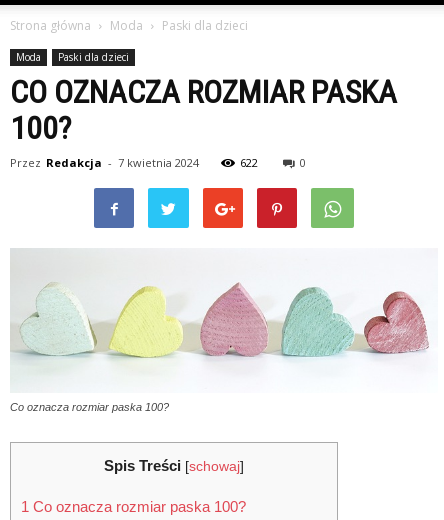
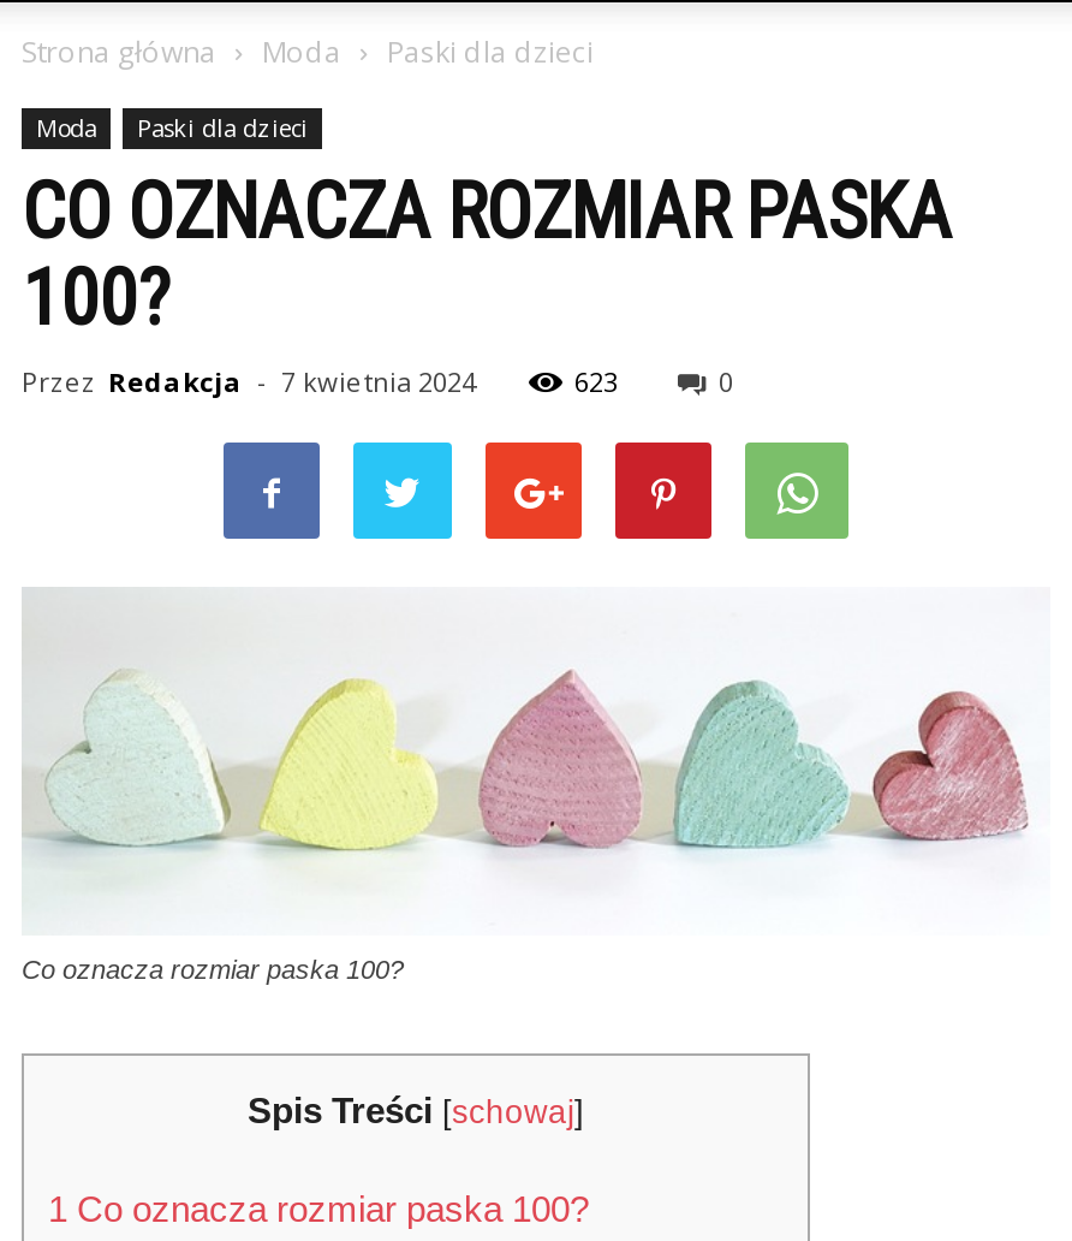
[240,155,258,170] 622 -> [574,363,618,399] 623

